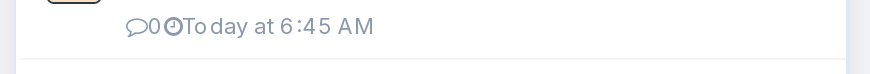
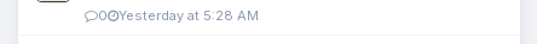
[182,12,374,40] Today at 6:45 AM -> [119,7,259,24] Yesterday at 5:28 AM

